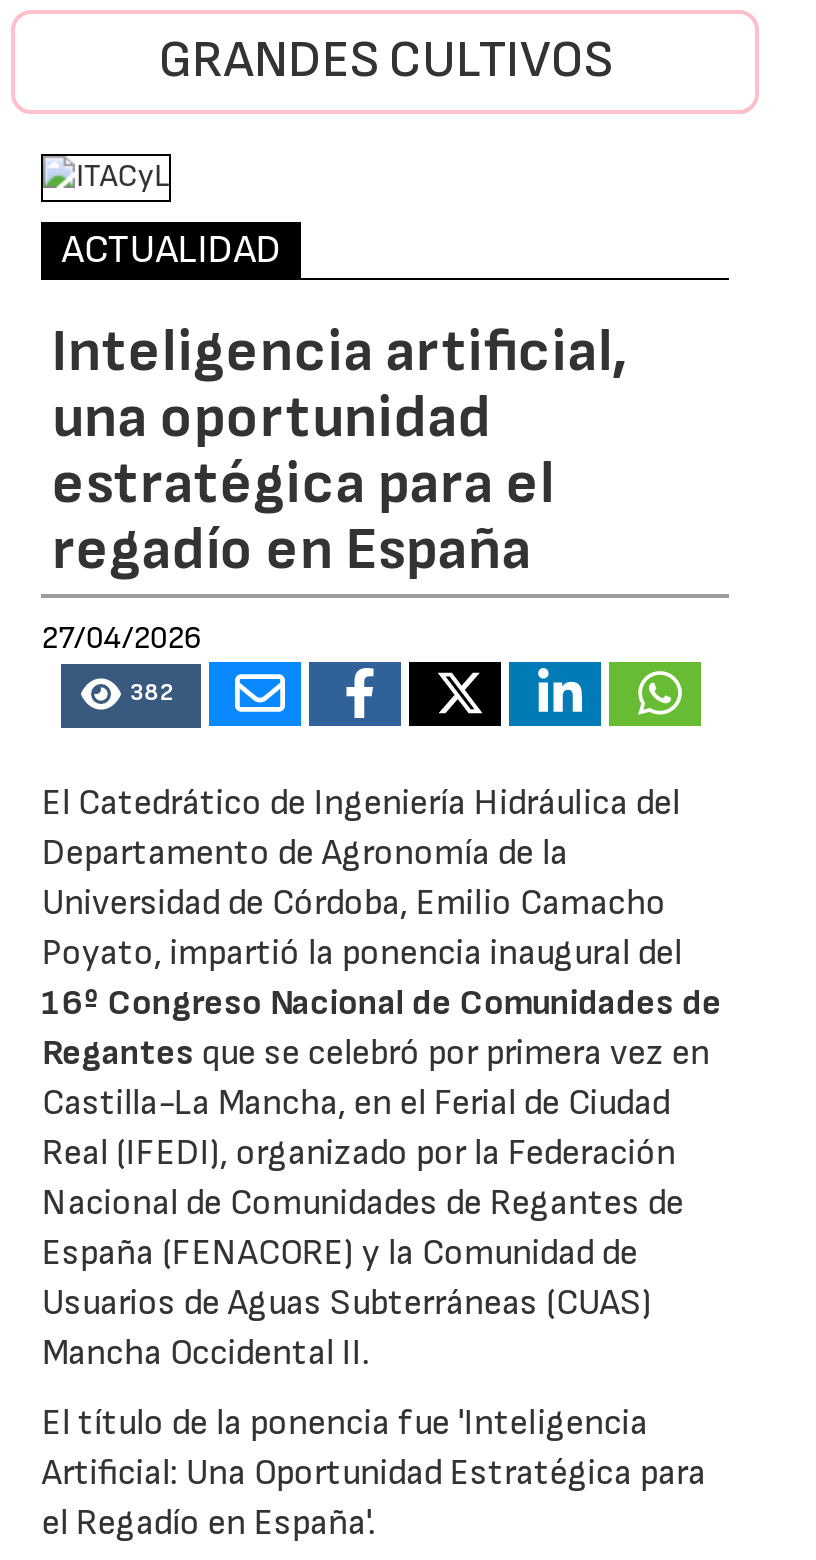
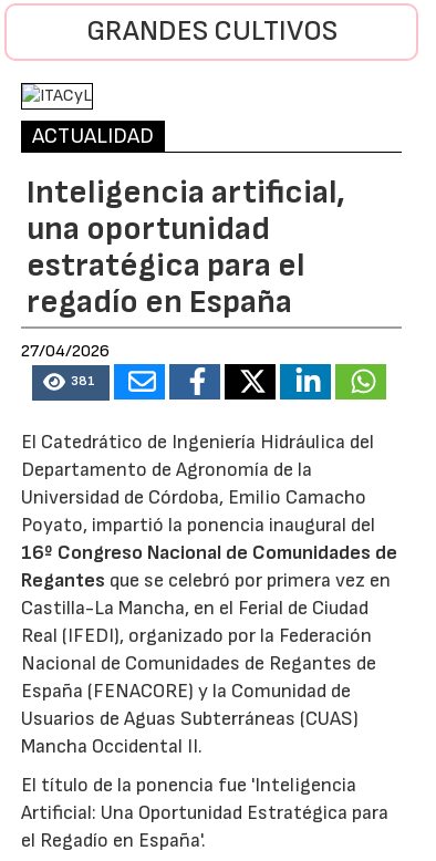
[130,678,174,708] 382 -> [70,373,95,390] 381

